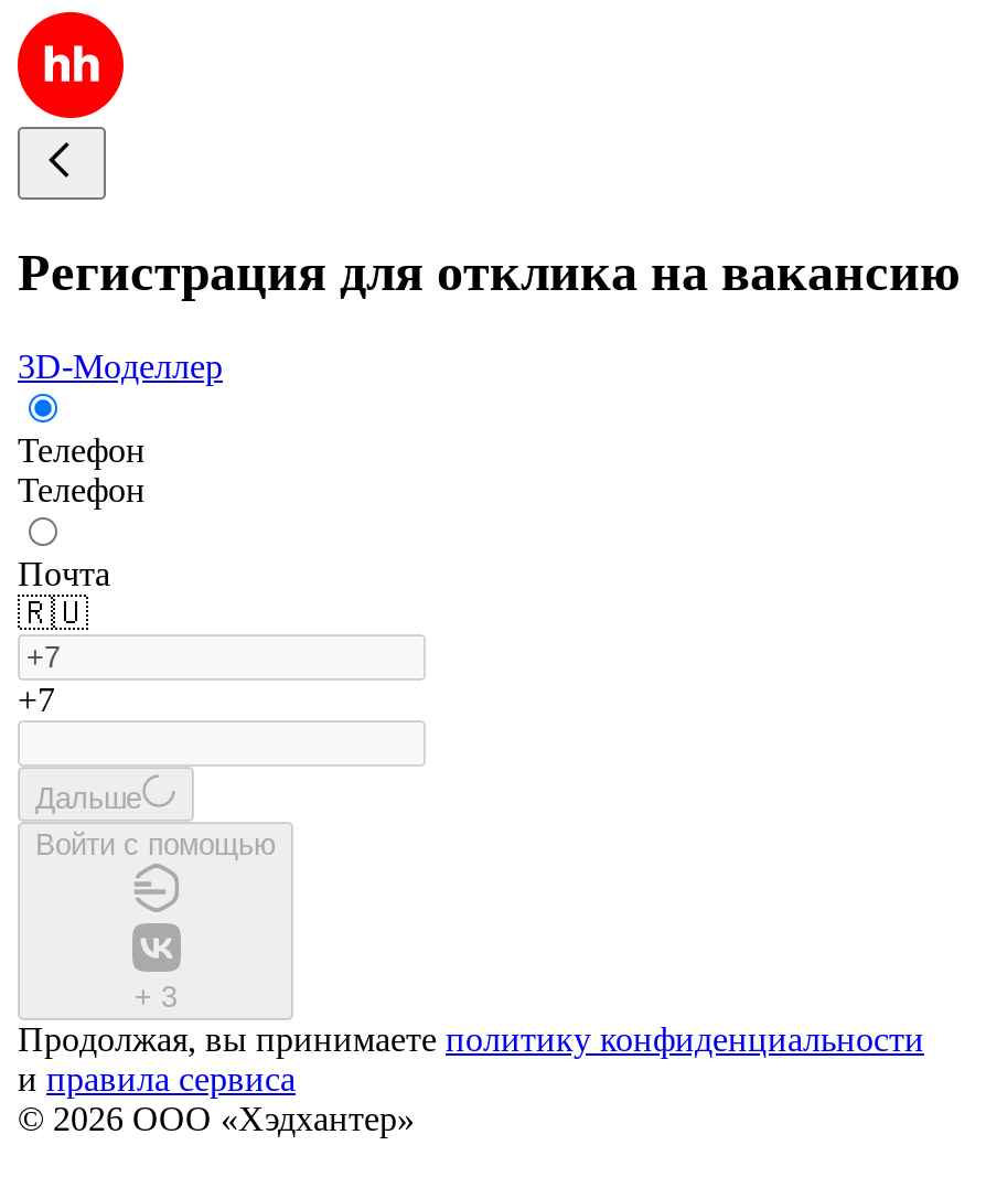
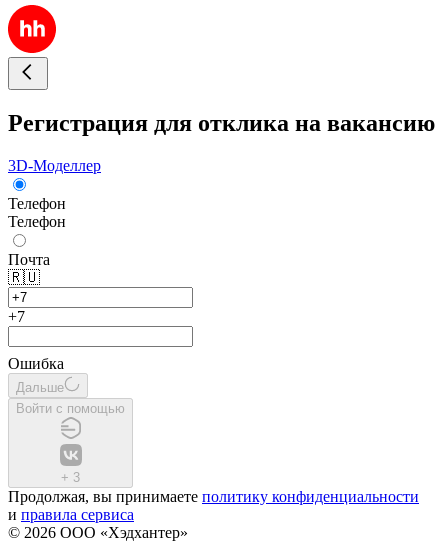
none -> [8,355,64,372] Ошибка

